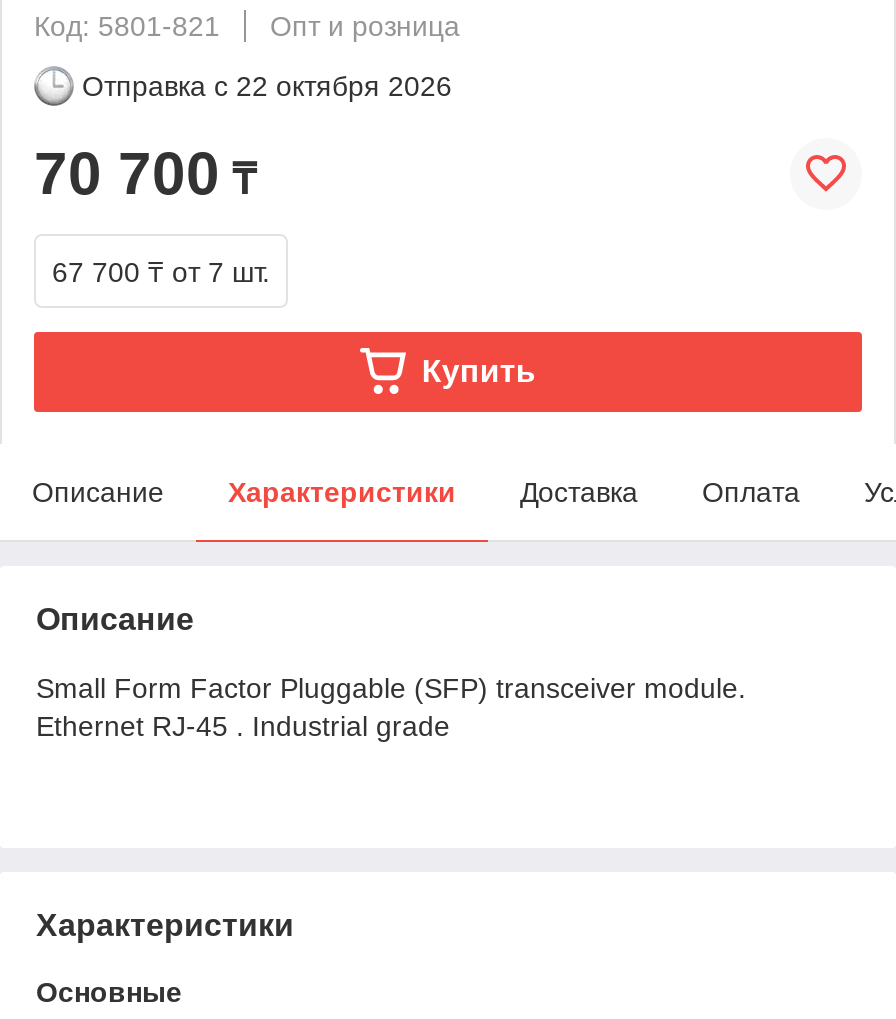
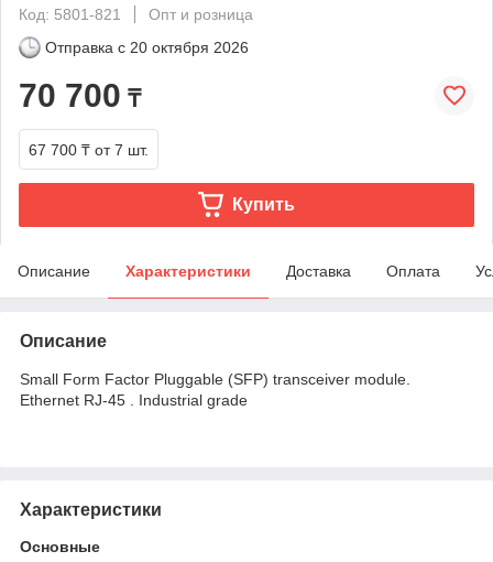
[82,70,452,102] Отправка с 22 октября 2026 -> [45,38,249,56] Отправка с 20 октября 2026

